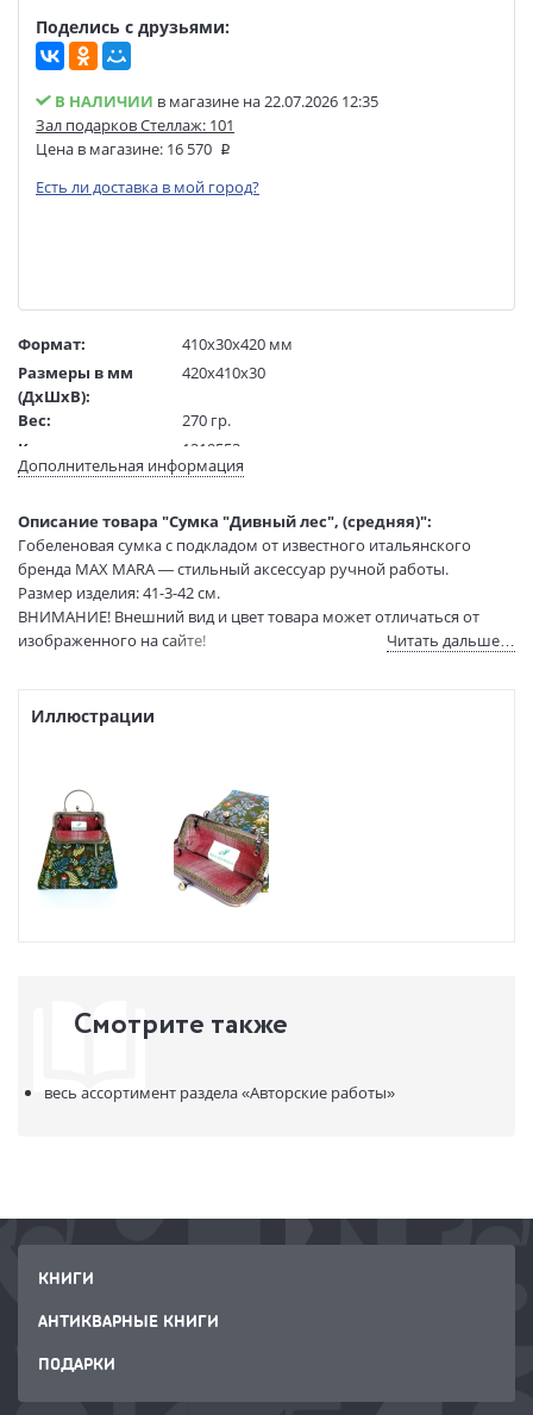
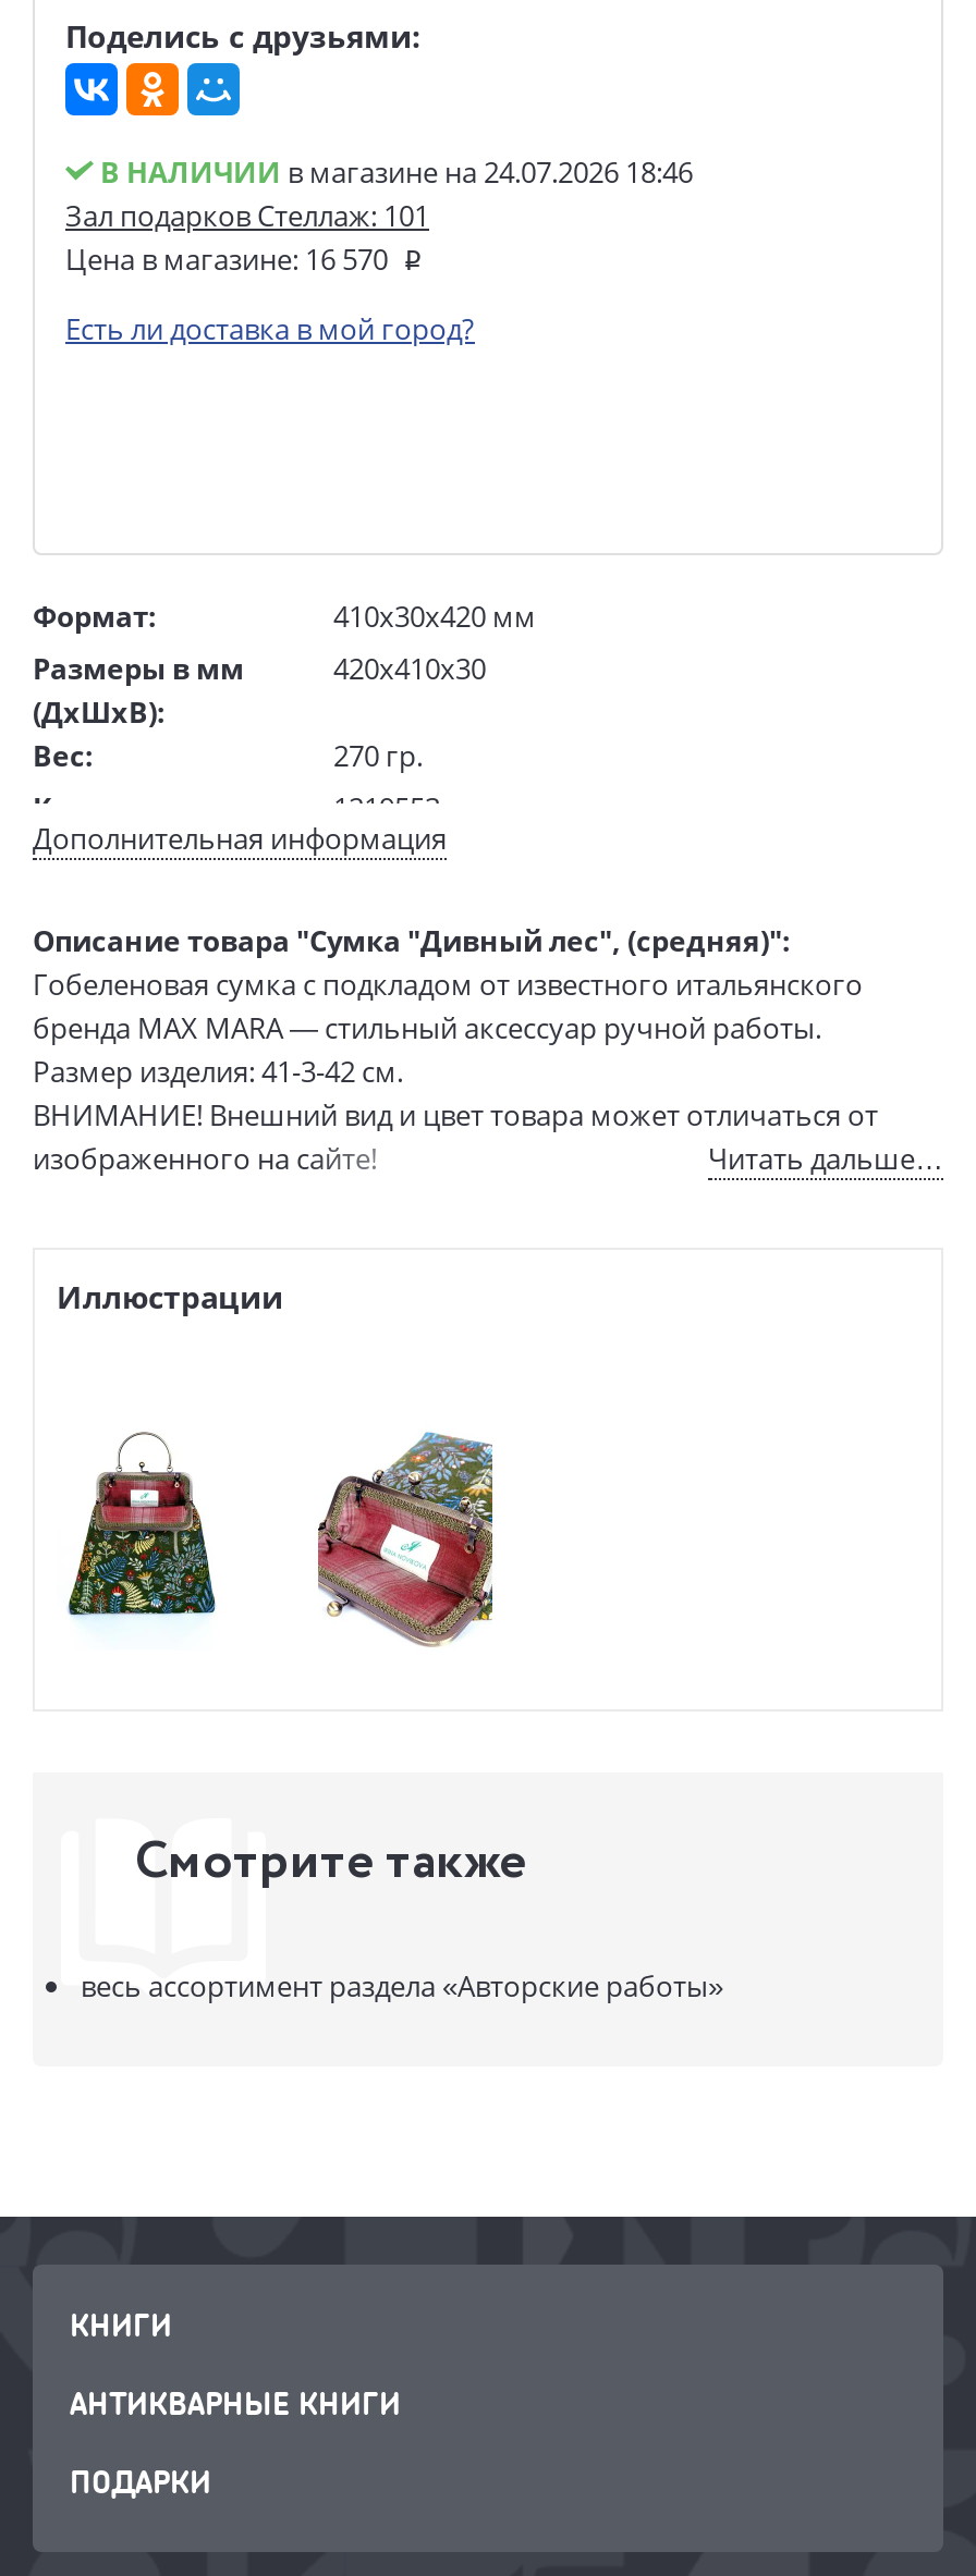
[51,90,378,111] В НАЛИЧИИ в магазине на 22.07.2026 12:35 -> [94,152,693,191] В НАЛИЧИИ в магазине на 24.07.2026 18:46

